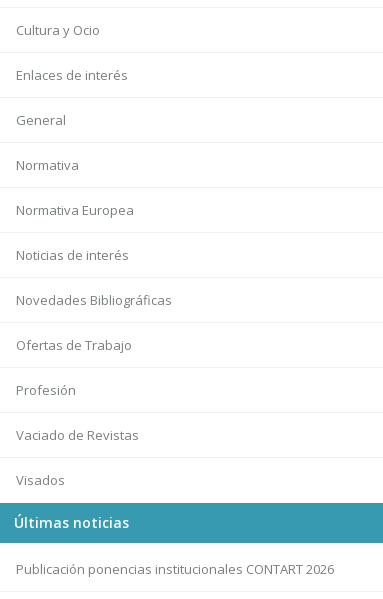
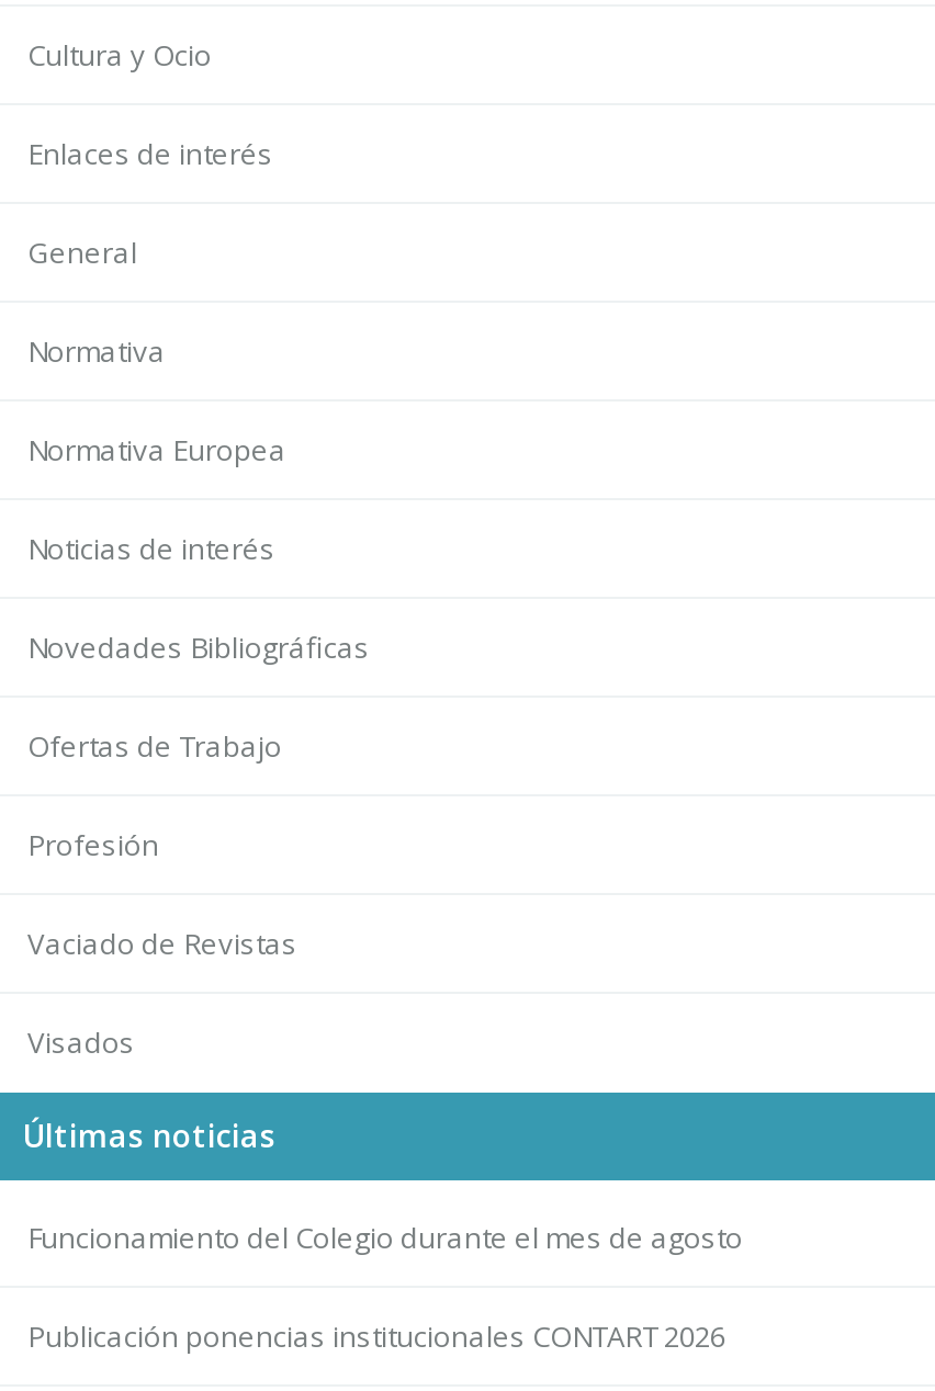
none -> [27,1218,743,1257] Funcionamiento del Colegio durante el mes de agosto

